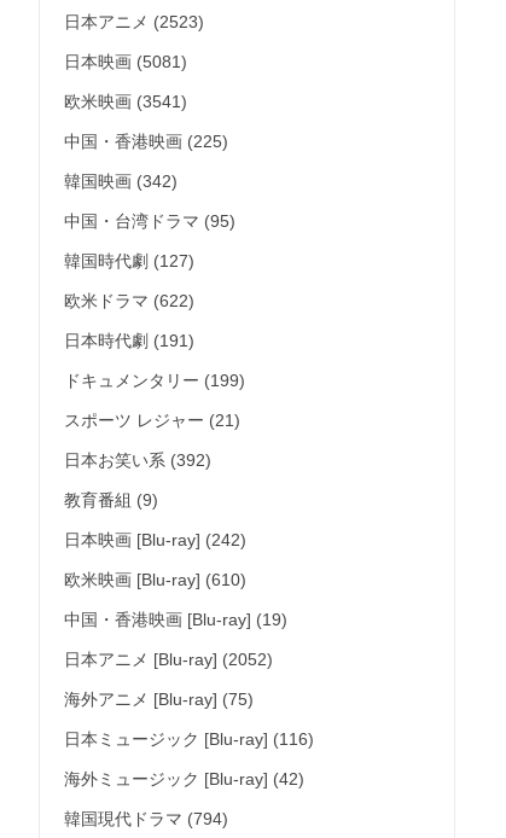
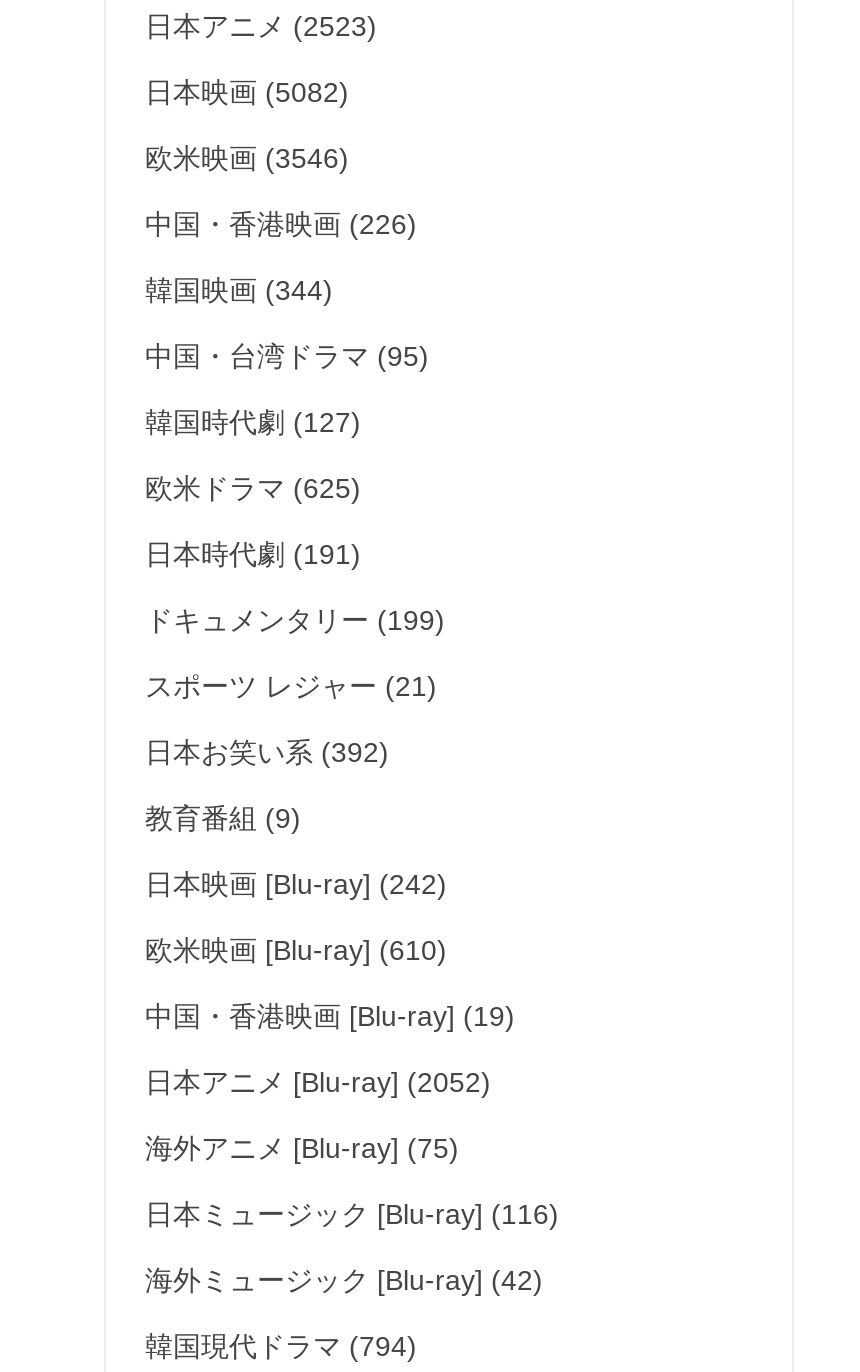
[63,52,187,71] 日本映画 (5081) -> [145,76,349,108] 日本映画 (5082)
[63,92,187,111] 欧米映画 (3541) -> [145,142,349,174] 欧米映画 (3546)
[63,131,228,151] 中国・香港映画 (225) -> [145,208,417,240] 中国・香港映画 (226)
[63,171,177,191] 韓国映画 (342) -> [145,274,333,306] 韓国映画 (344)
[63,291,194,310] 欧米ドラマ (622) -> [145,472,361,504] 欧米ドラマ (625)

